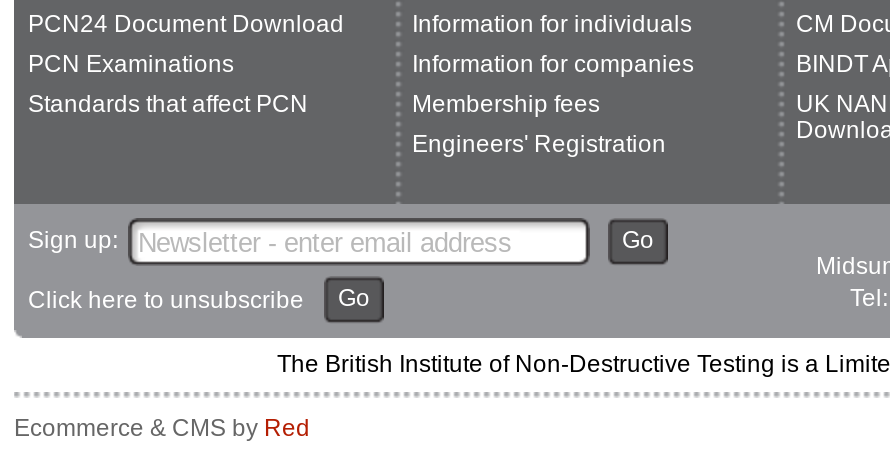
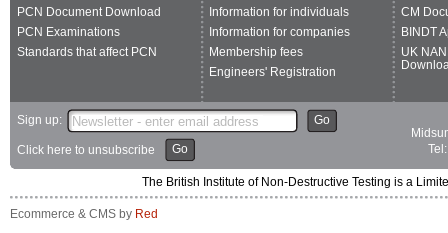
[28,9,344,37] PCN24 Document Download -> [17,5,161,19] PCN Document Download

